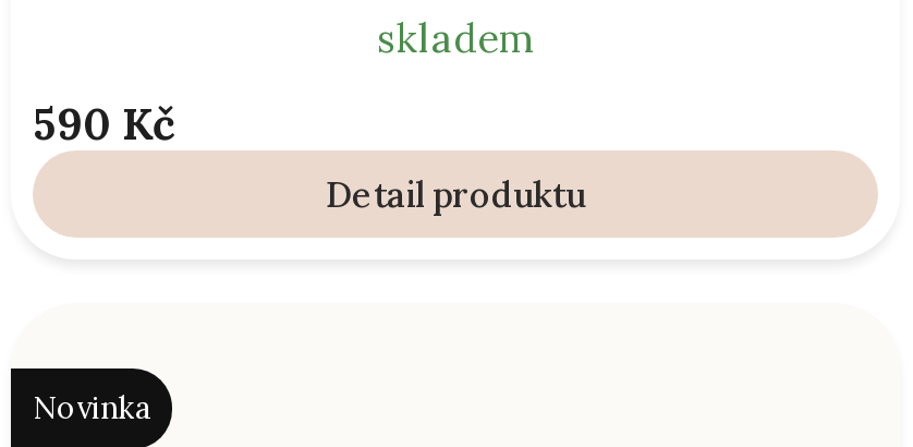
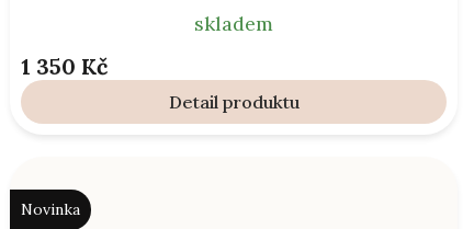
[33,95,174,150] 590 Kč -> [21,52,108,80] 1 350 Kč

